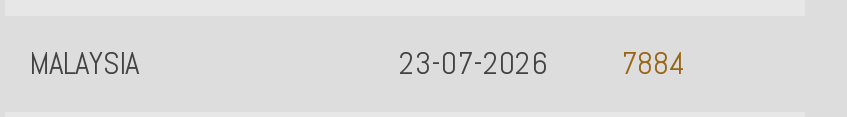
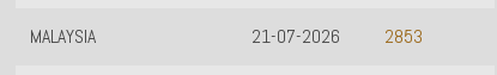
[399,44,547,84] 23-07-2026 -> [251,25,340,49] 21-07-2026
[621,45,685,85] 7884 -> [384,25,423,49] 2853

